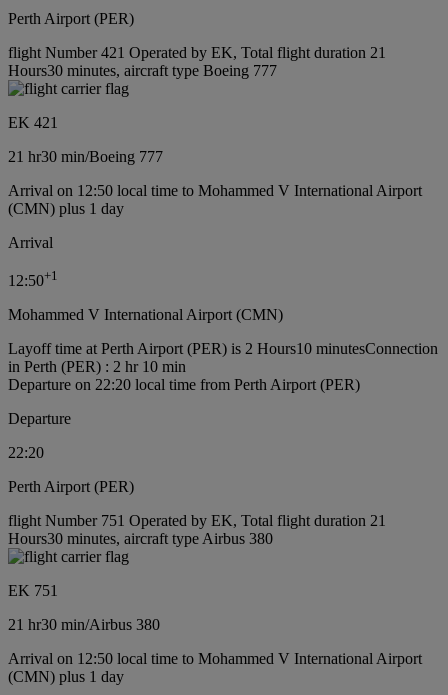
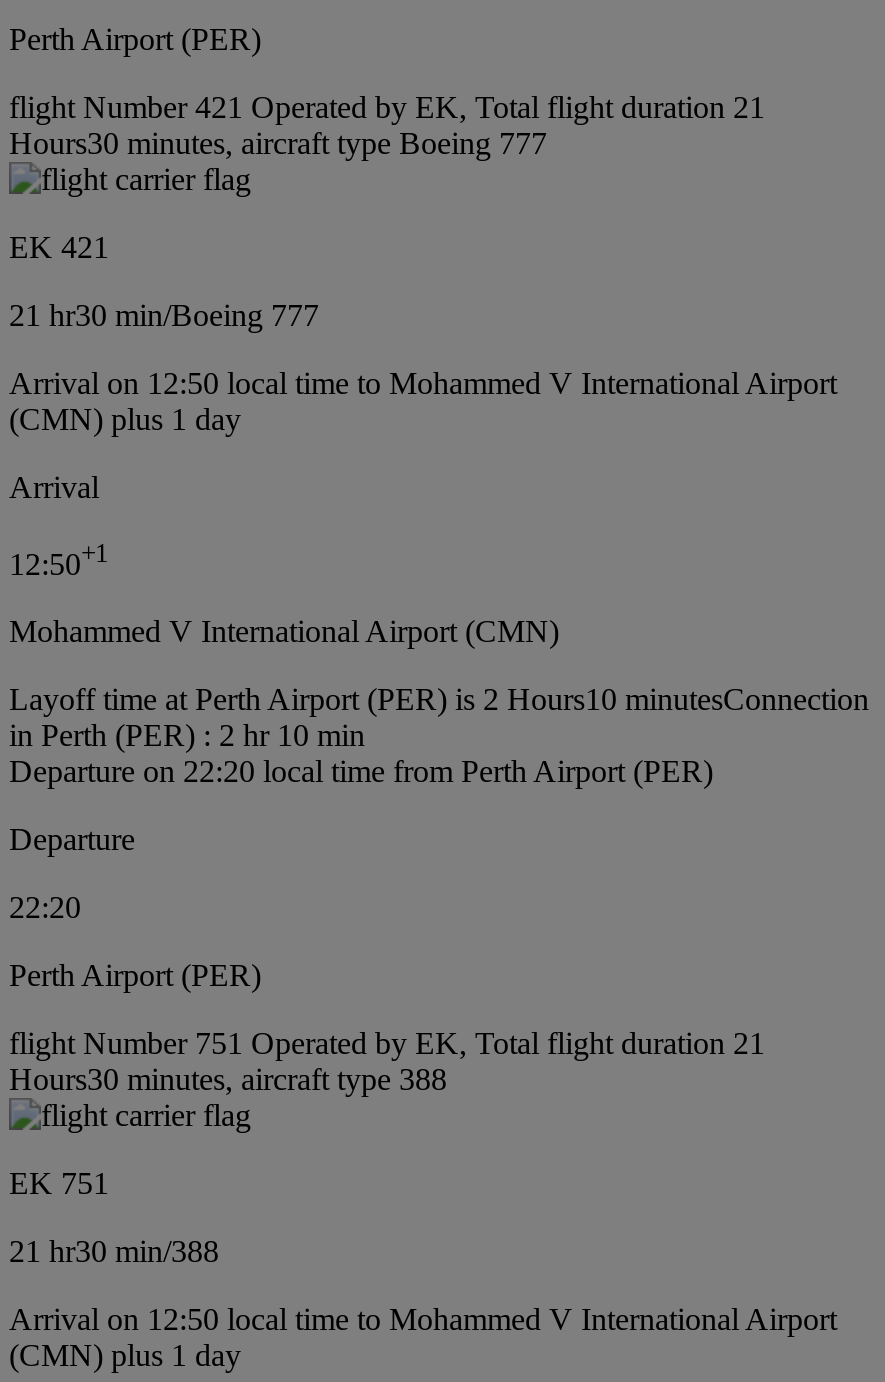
[8,530,273,547] Hours30 minutes, aircraft type Airbus 380 -> [9,1062,447,1096] Hours30 minutes, aircraft type 388
[8,616,160,633] 21 hr30 min/Airbus 380 -> [9,1234,219,1268] 21 hr30 min/388

